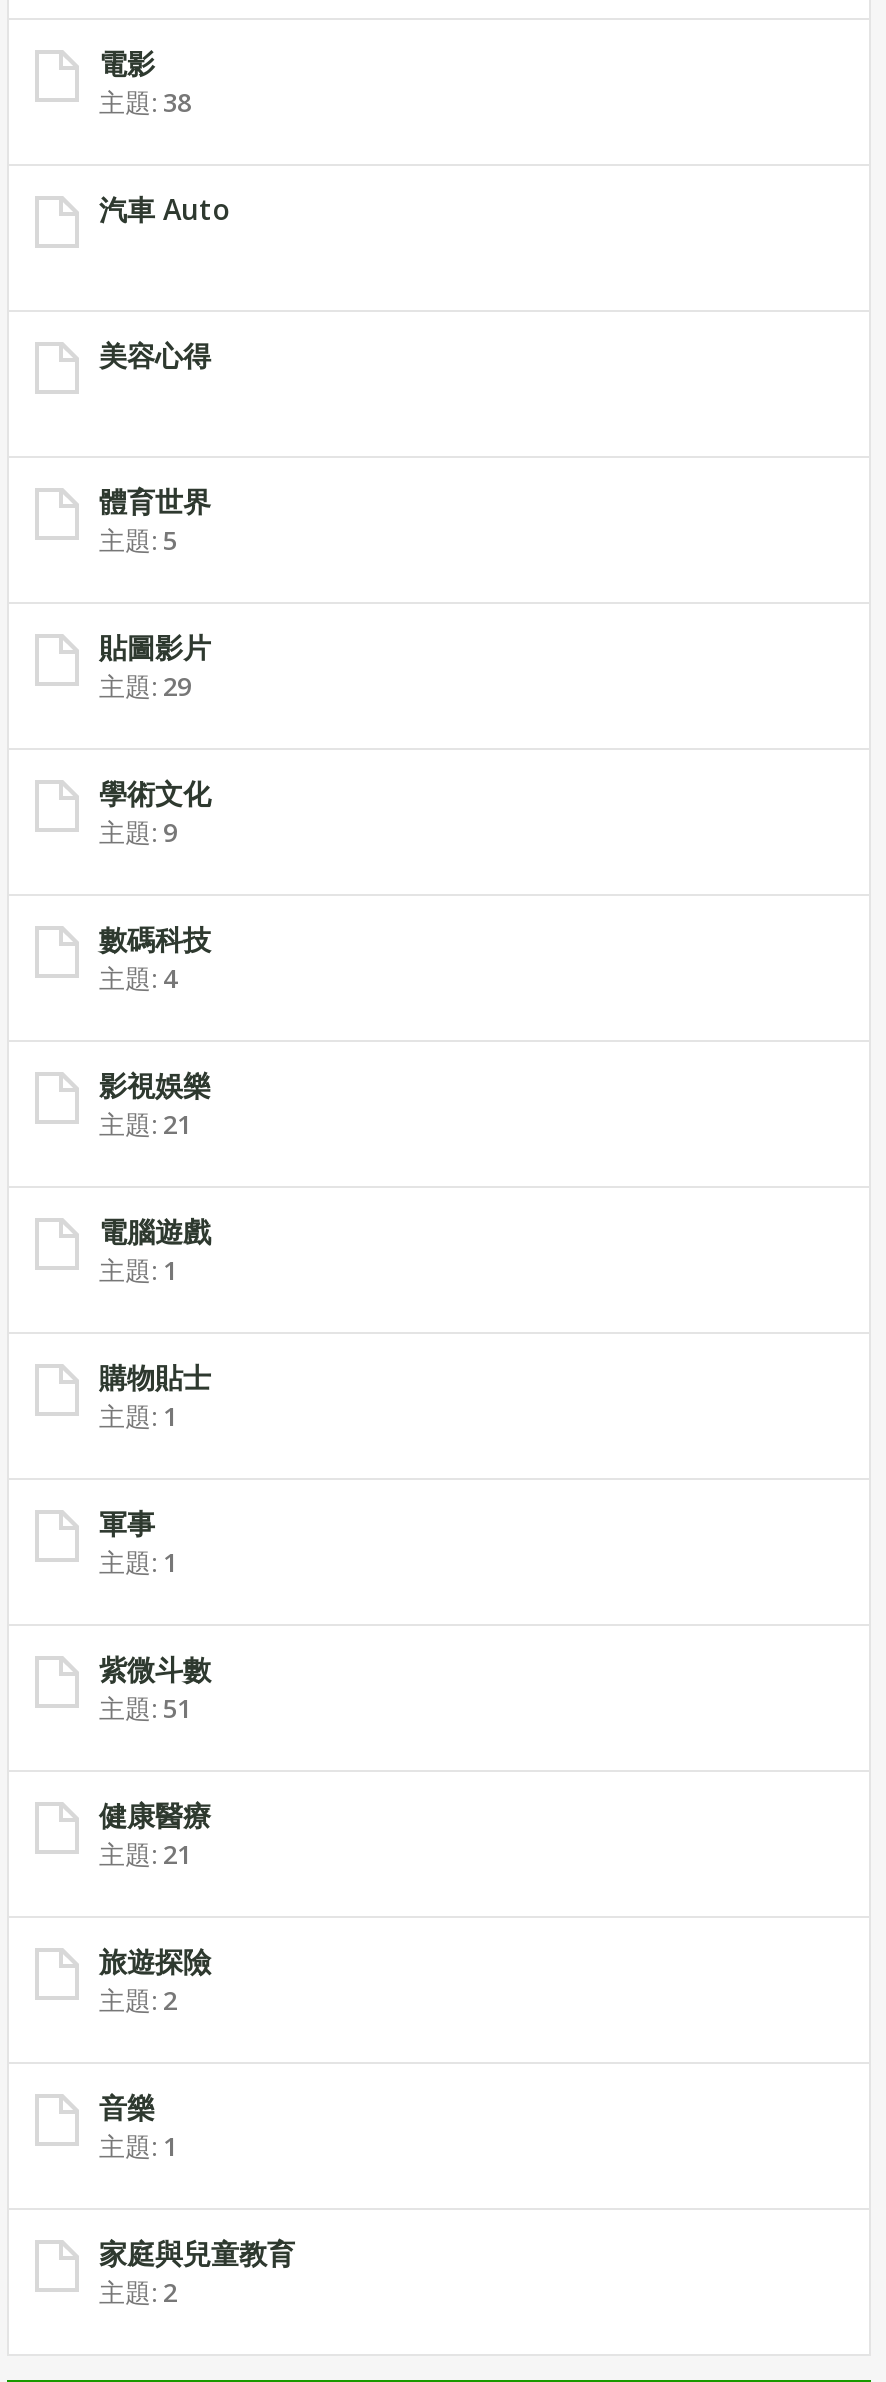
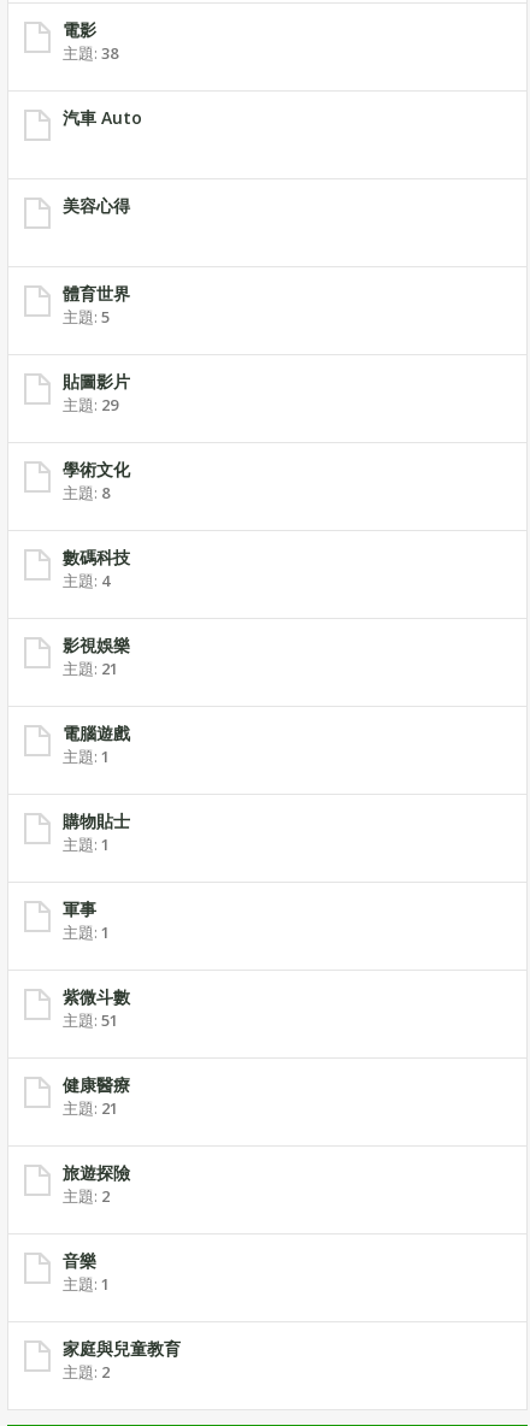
[99,814,177,850] 主題: 9 -> [63,482,110,503] 主題: 8

